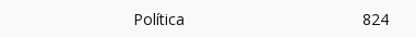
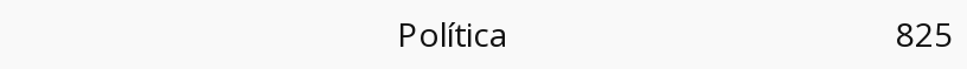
[362,9,389,30] 824 -> [896,11,953,55] 825

